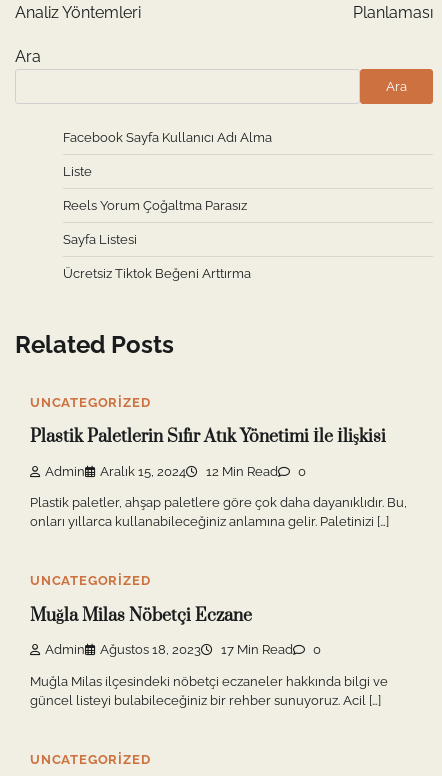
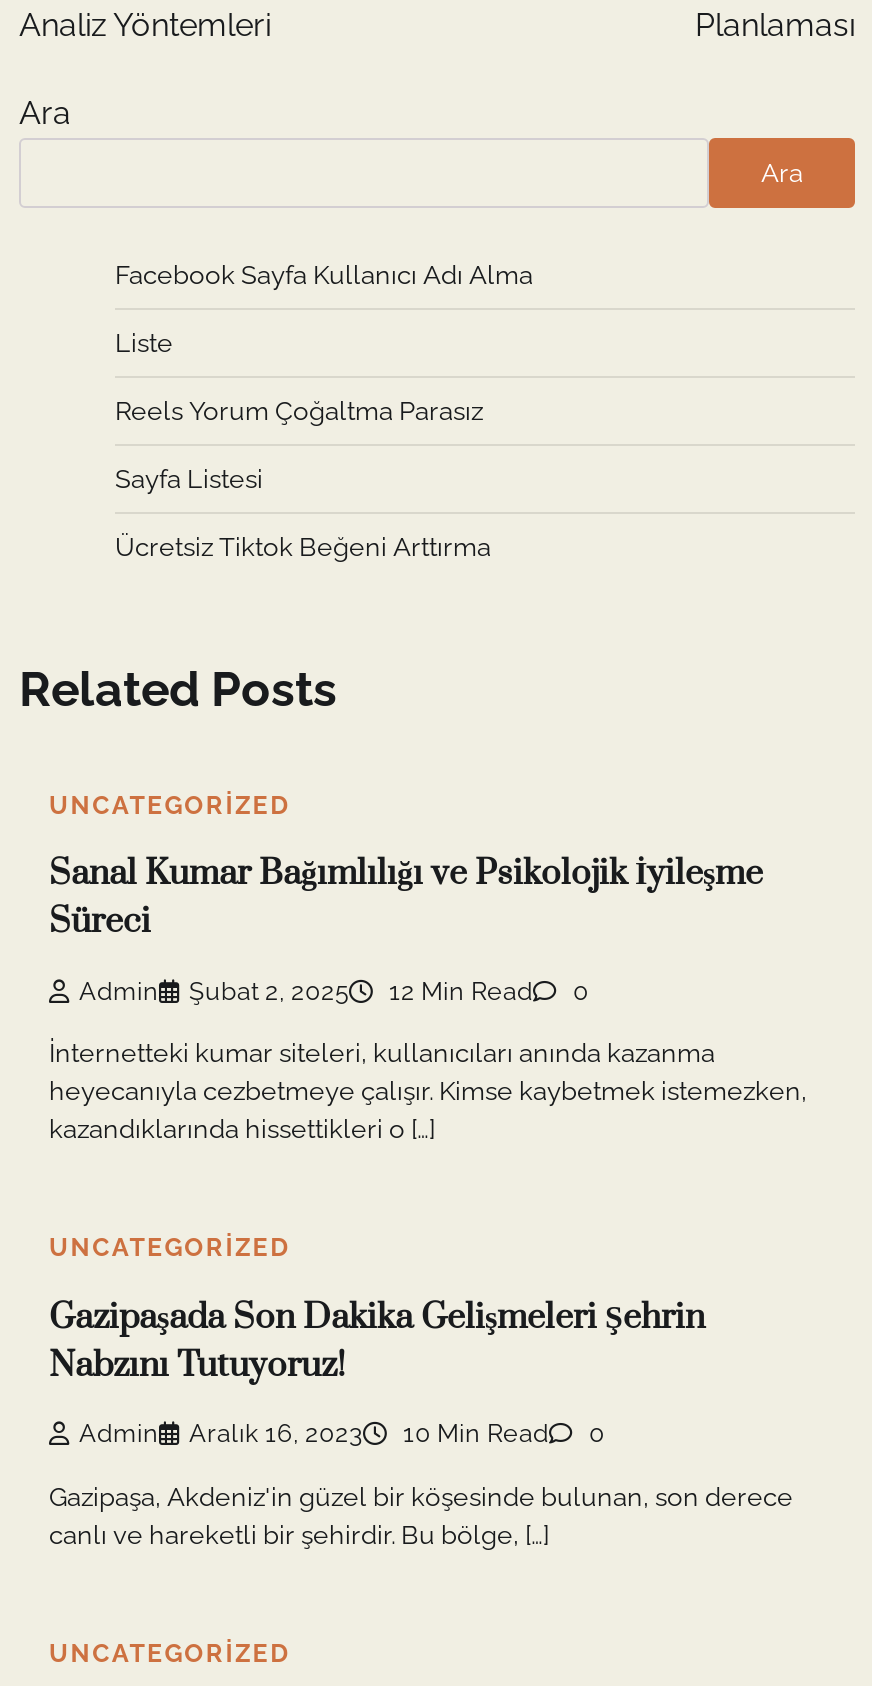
[30,426,386,448] Plastik Paletlerin Sıfır Atık Yönetimi İle İlişkisi -> [49,852,763,944] Sanal Kumar Bağımlılığı ve Psikolojik İyileşme | Süreci
[100,463,186,478] Aralık 15, 2024 -> [189,975,349,1005] Şubat 2, 2025
[30,495,407,529] Plastik paletler, ahşap paletlere göre çok daha dayanıklıdır. Bu, | onları yıllarca kullanabileceğiniz anlamına gelir. Paletinizi […] -> [49,1039,807,1145] İnternetteki kumar siteleri, kullanıcıları anında kazanma | heyecanıyla cezbetmeye çalışır. Kimse kaybetmek istemezken, | kazandıklarında hissettikleri o […]
[30,605,252,627] Muğla Milas Nöbetçi Eczane -> [49,1296,705,1388] Gazipaşada Son Dakika Gelişmeleri Şehrin | Nabzını Tutuyoruz!
[100,642,293,657] Ağustos 18, 2023 | 17 Min Read -> [189,1418,549,1448] Aralık 16, 2023 | 10 Min Read
[30,674,388,708] Muğla Milas ilçesindeki nöbetçi eczaneler hakkında bilgi ve | güncel listeyi bulabileceğiniz bir rehber sunuyoruz. Acil […] -> [49,1482,793,1550] Gazipaşa, Akdeniz'in güzel bir köşesinde bulunan, son derece | canlı ve hareketli bir şehirdir. Bu bölge, […]

